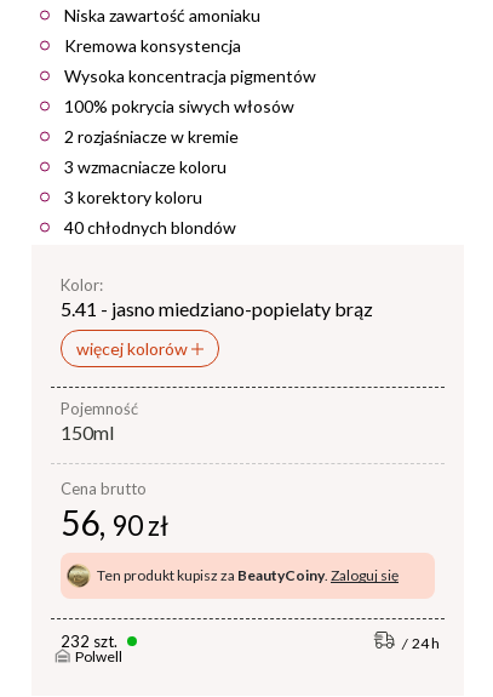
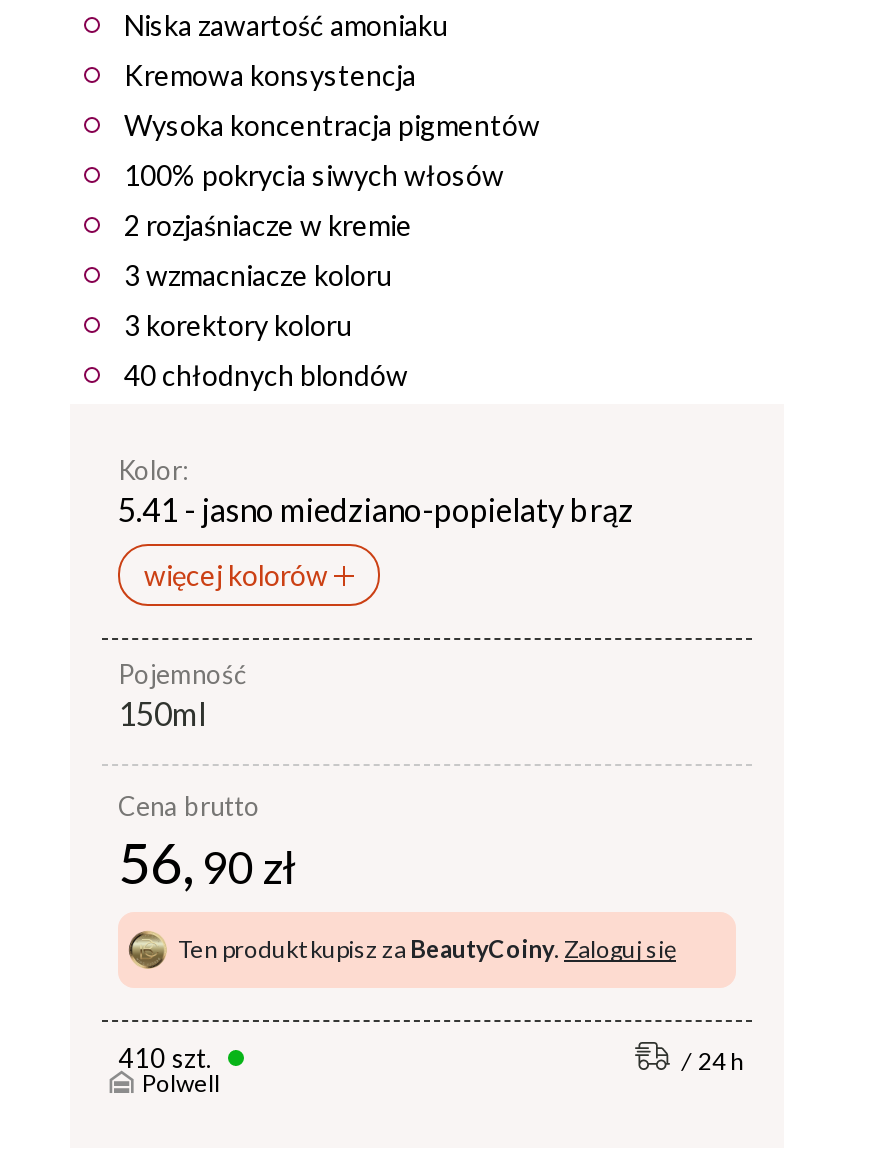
[61,631,117,651] 232 szt. -> [118,1041,212,1073] 410 szt.

